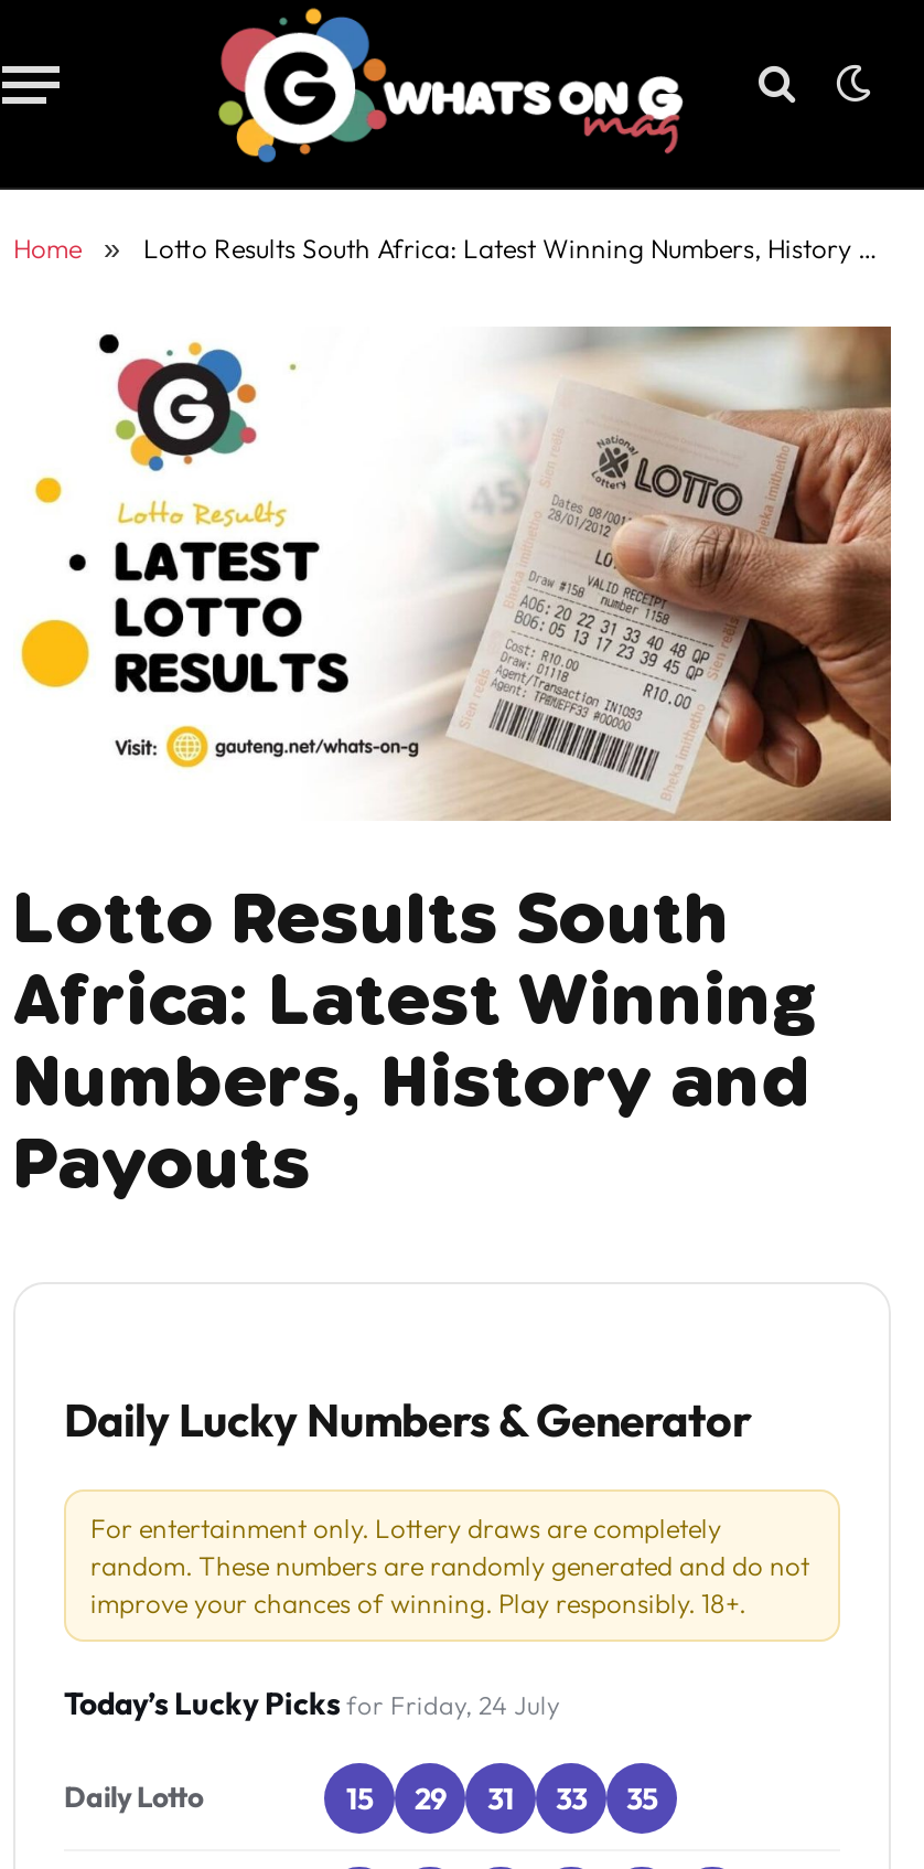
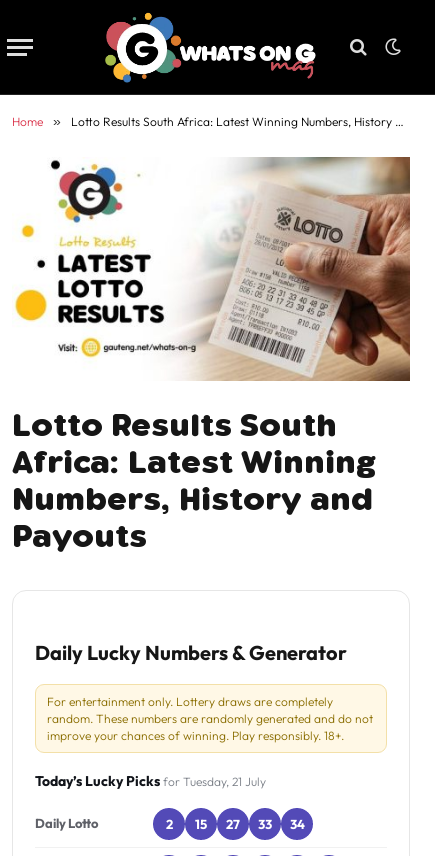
[64,1683,560,1723] Today’s Lucky Picks for Friday, 24 July -> [35,772,266,790] Today’s Lucky Picks for Tuesday, 21 July
[415,1780,514,1815] 29 | 31 -> [226,816,240,832] 27
[626,1780,657,1815] 35 -> [289,816,304,832] 34
none -> [165,816,172,832] 2

